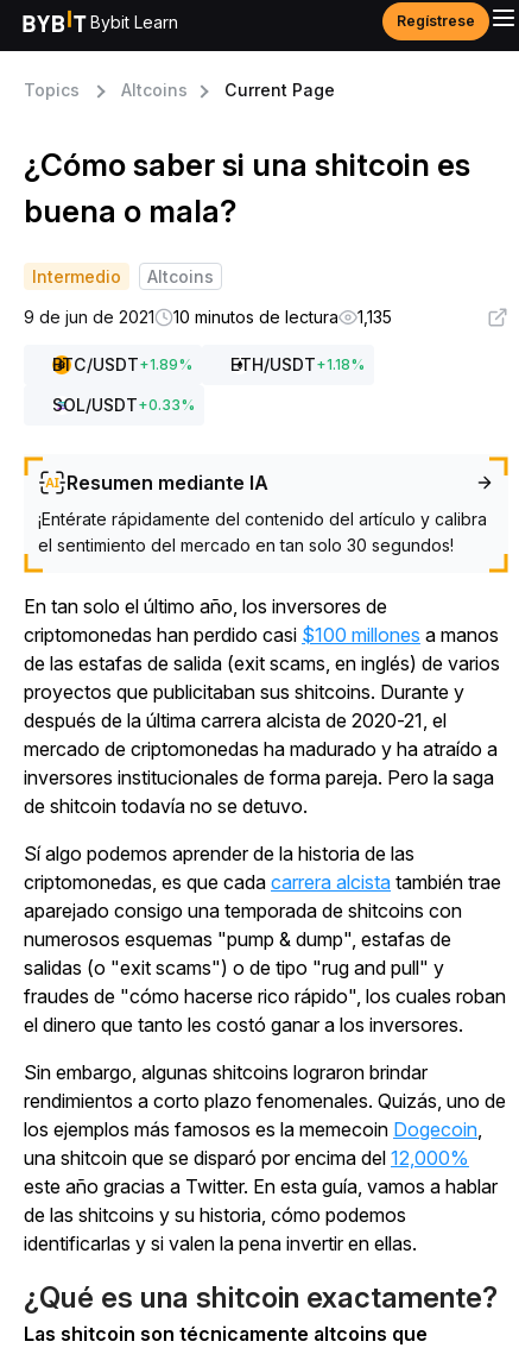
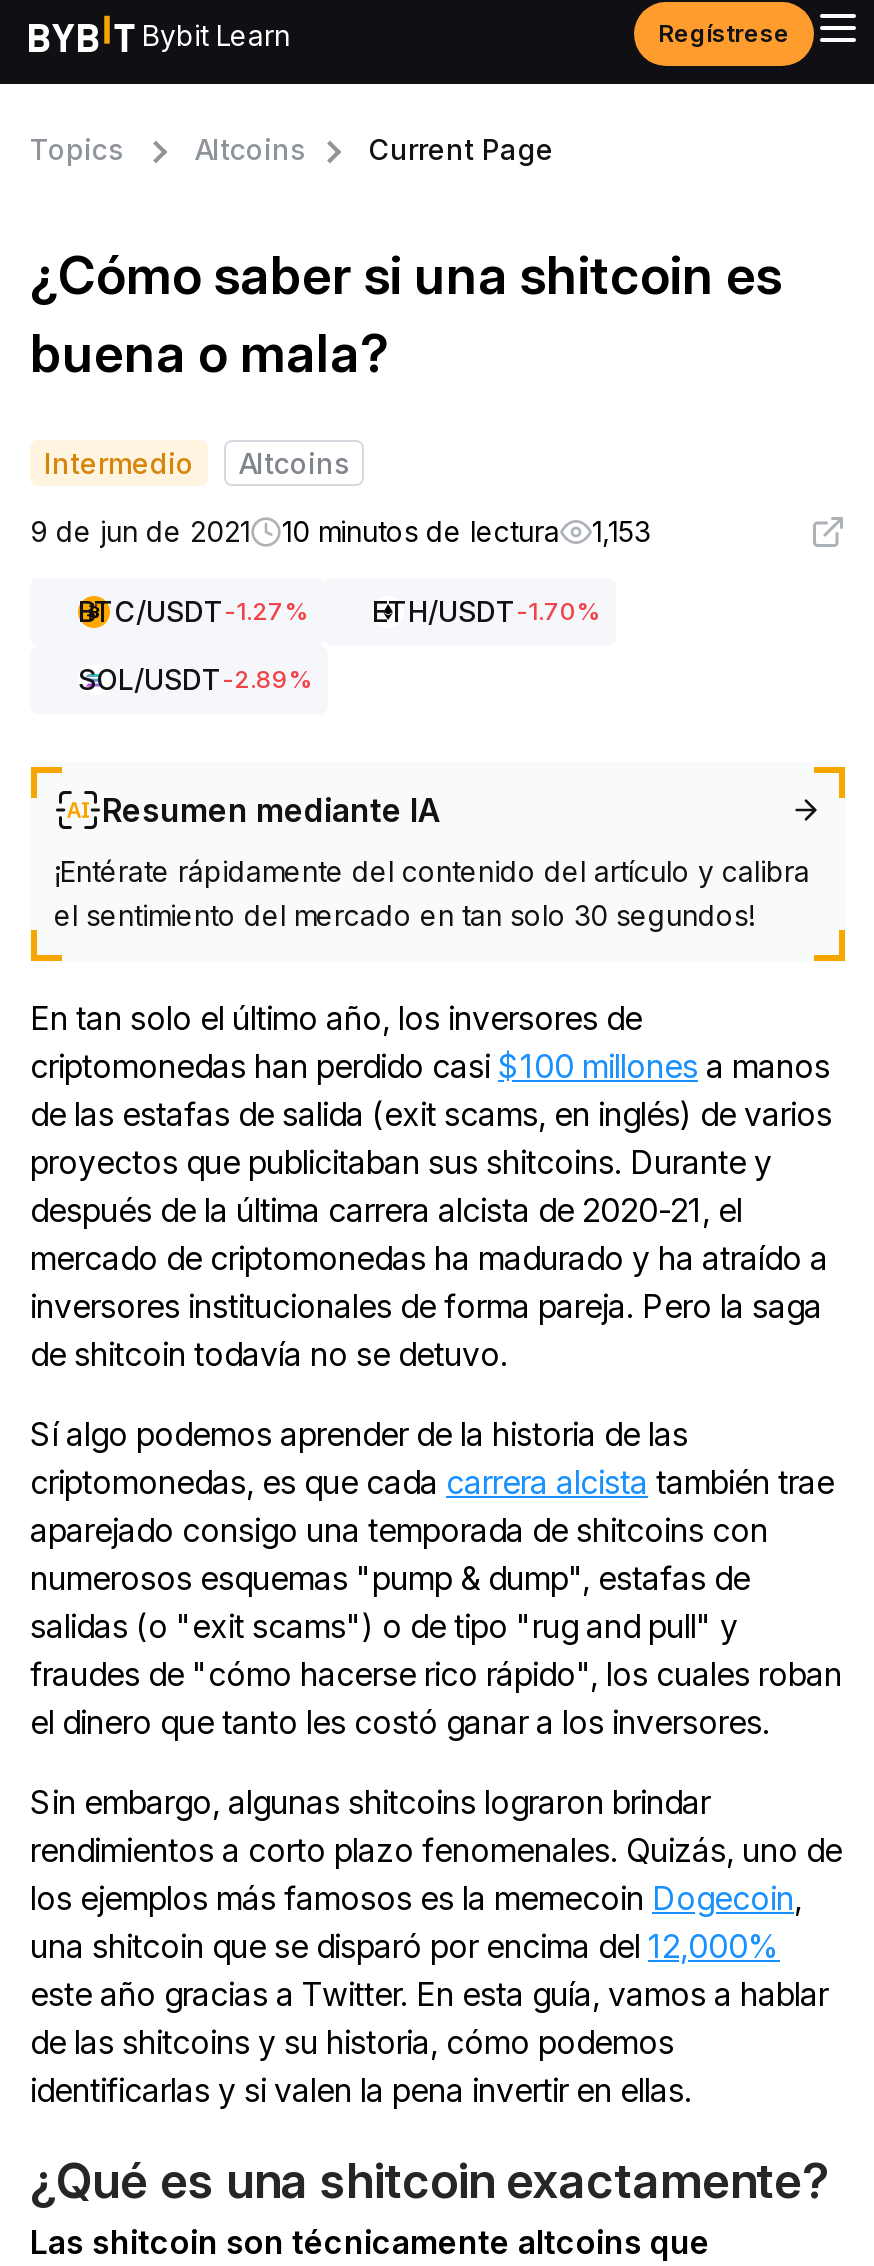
[24,307,392,327] 9 de jun de 2021 10 minutos de lectura 1,135 -> [30,514,650,548] 9 de jun de 2021 10 minutos de lectura 1,153
[52,354,365,374] BTC/USDT + 1.89% | ETH/USDT + 1.18% -> [78,594,600,628] BTC/USDT-1.27% | ETH/USDT-1.70%
[52,395,195,415] SOL/USDT + 0.33% -> [78,662,312,696] SOL/USDT-2.89%

